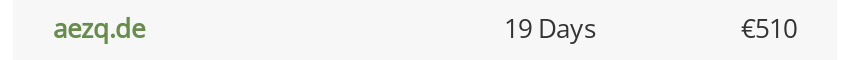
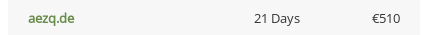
[504,10,596,46] 19 Days -> [253,9,299,27] 21 Days

